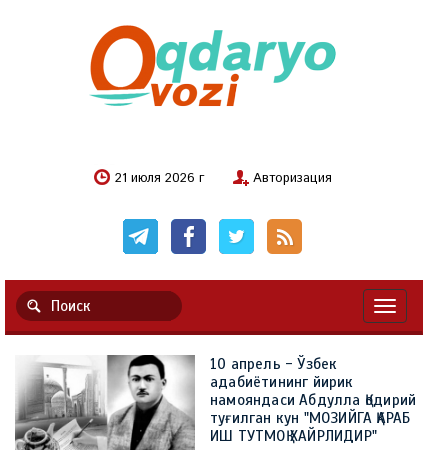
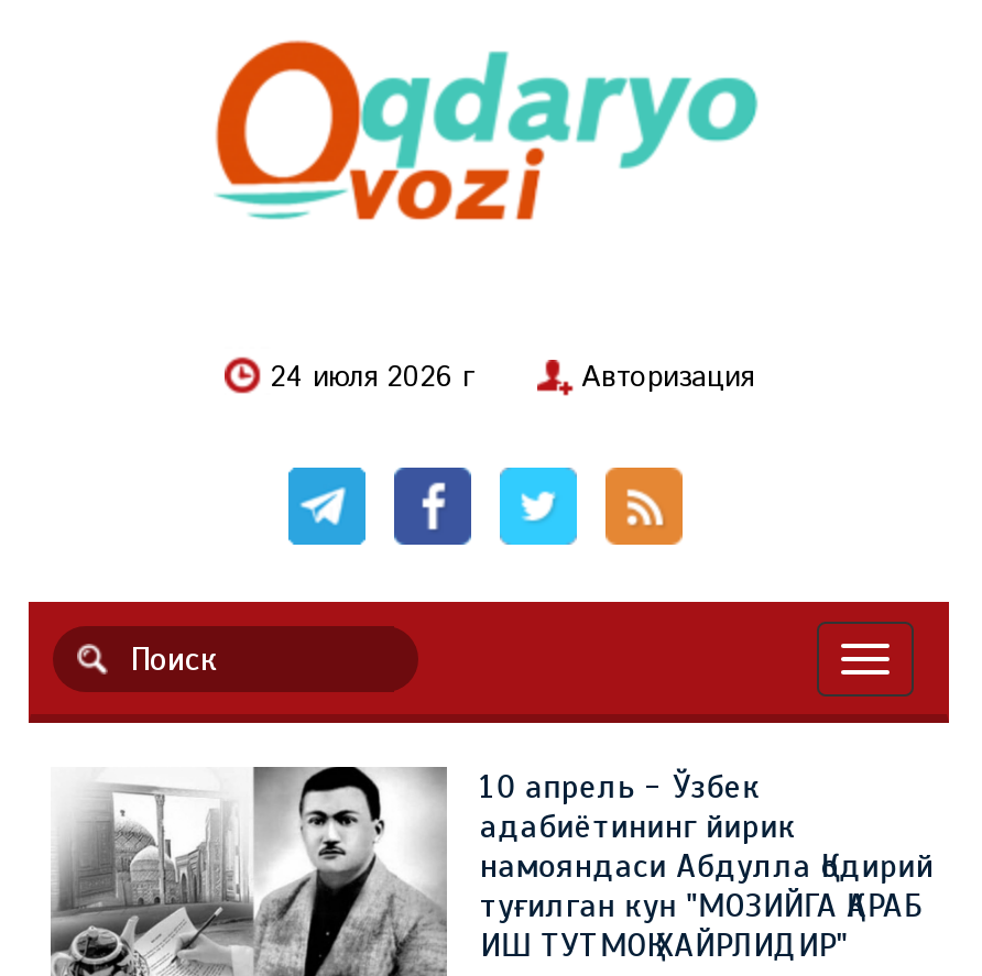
[115,169,209,188] 21 июля 2026 г -> [271,358,484,399] 24 июля 2026 г

